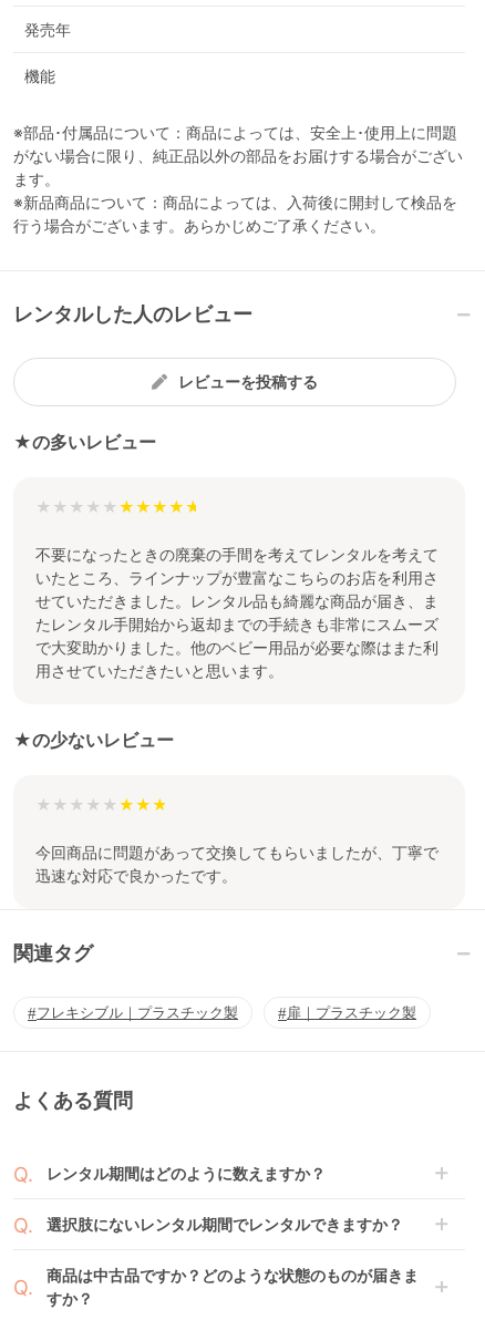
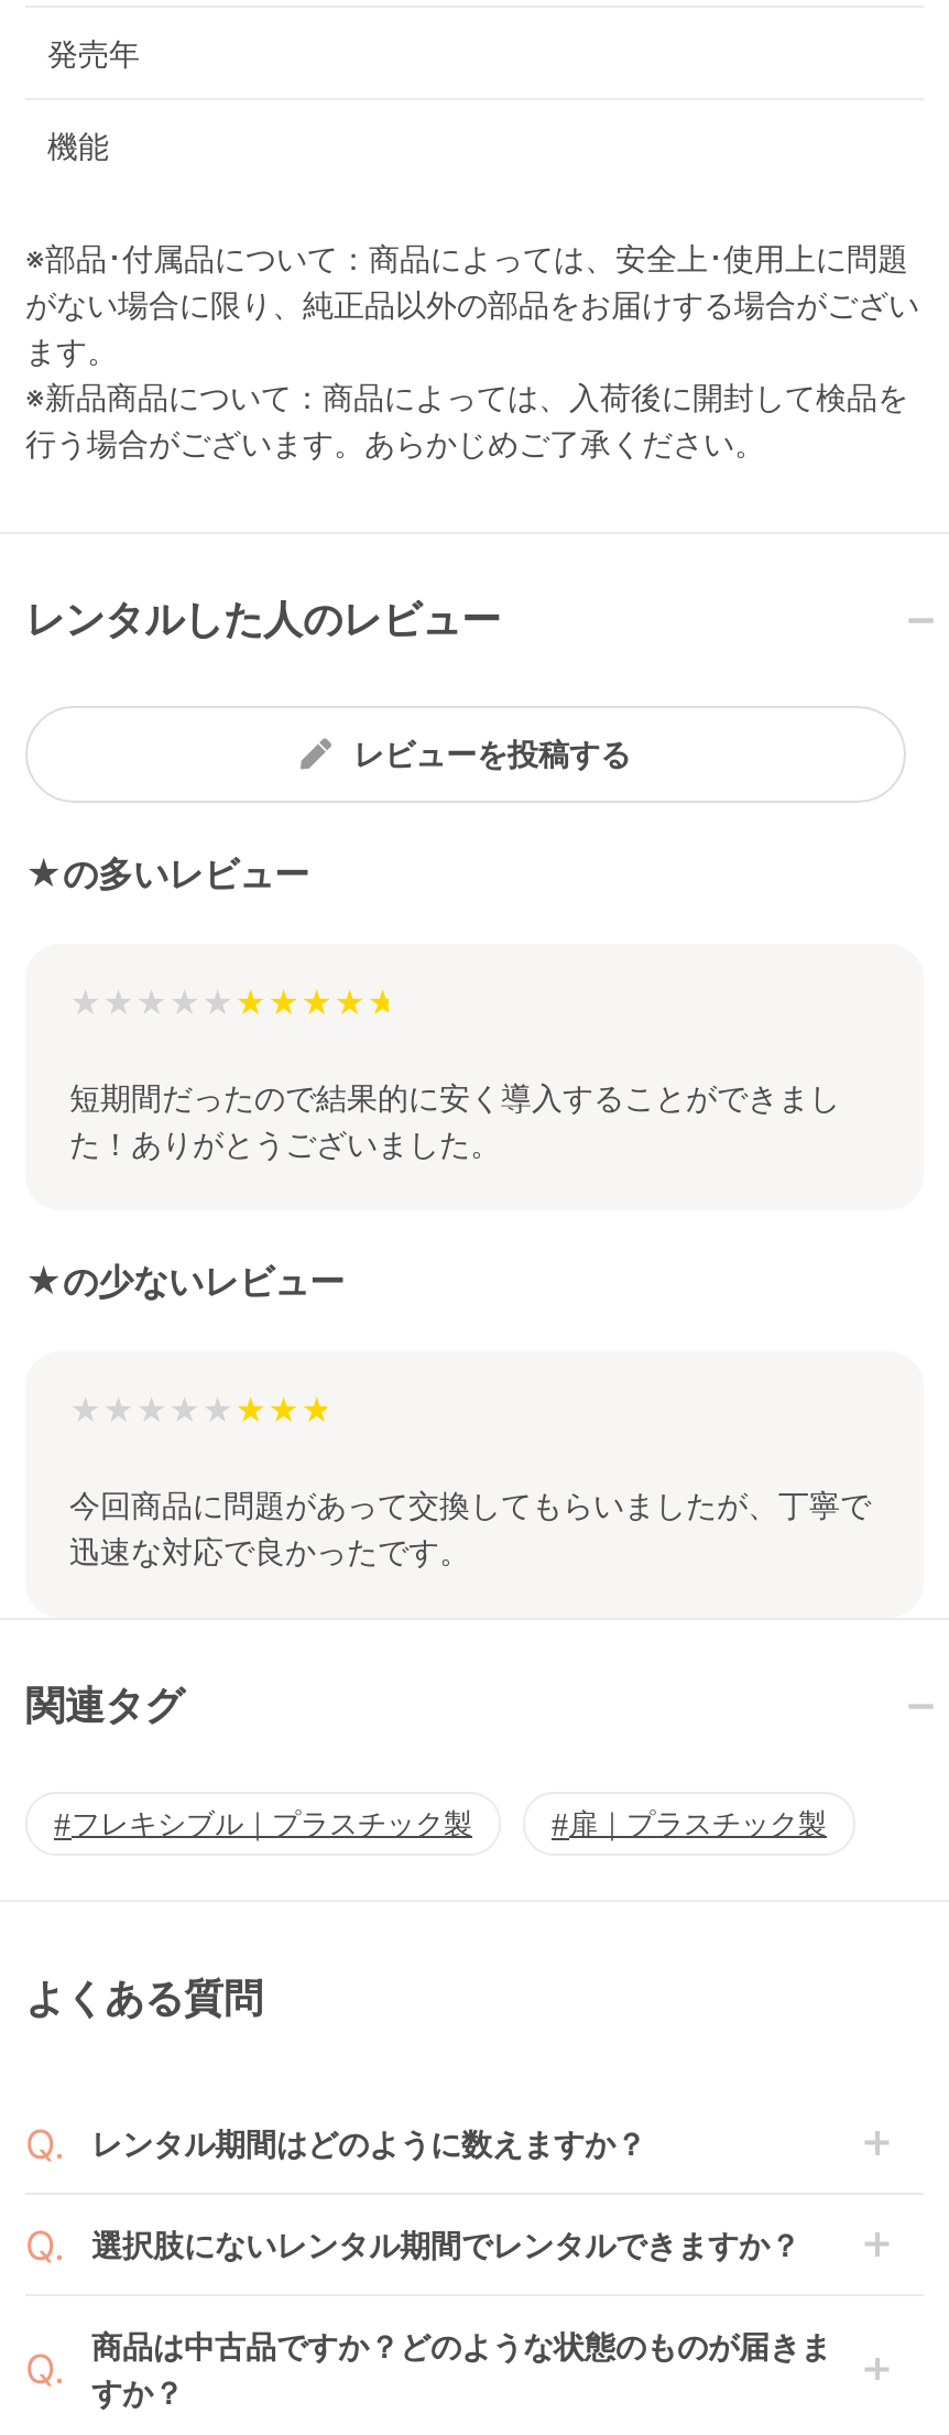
[35,545,438,680] 不要になったときの廃棄の手間を考えてレンタルを考えて | いたところ、ラインナップが豊富なこちらのお店を利用さ | せていただきました。レンタル品も綺麗な商品が届き、ま | たレンタル手開始から返却までの手続きも非常にスムーズ | で大変助かりました。他のベビー用品が必要な際はまた利 | 用させていただきたいと思います。 -> [69,1078,840,1162] 短期間だったので結果的に安く導入することができまし | た！ありがとうございました。

